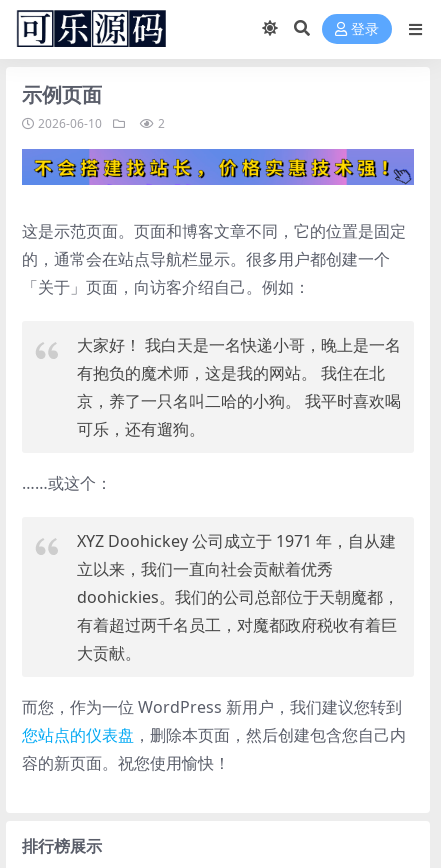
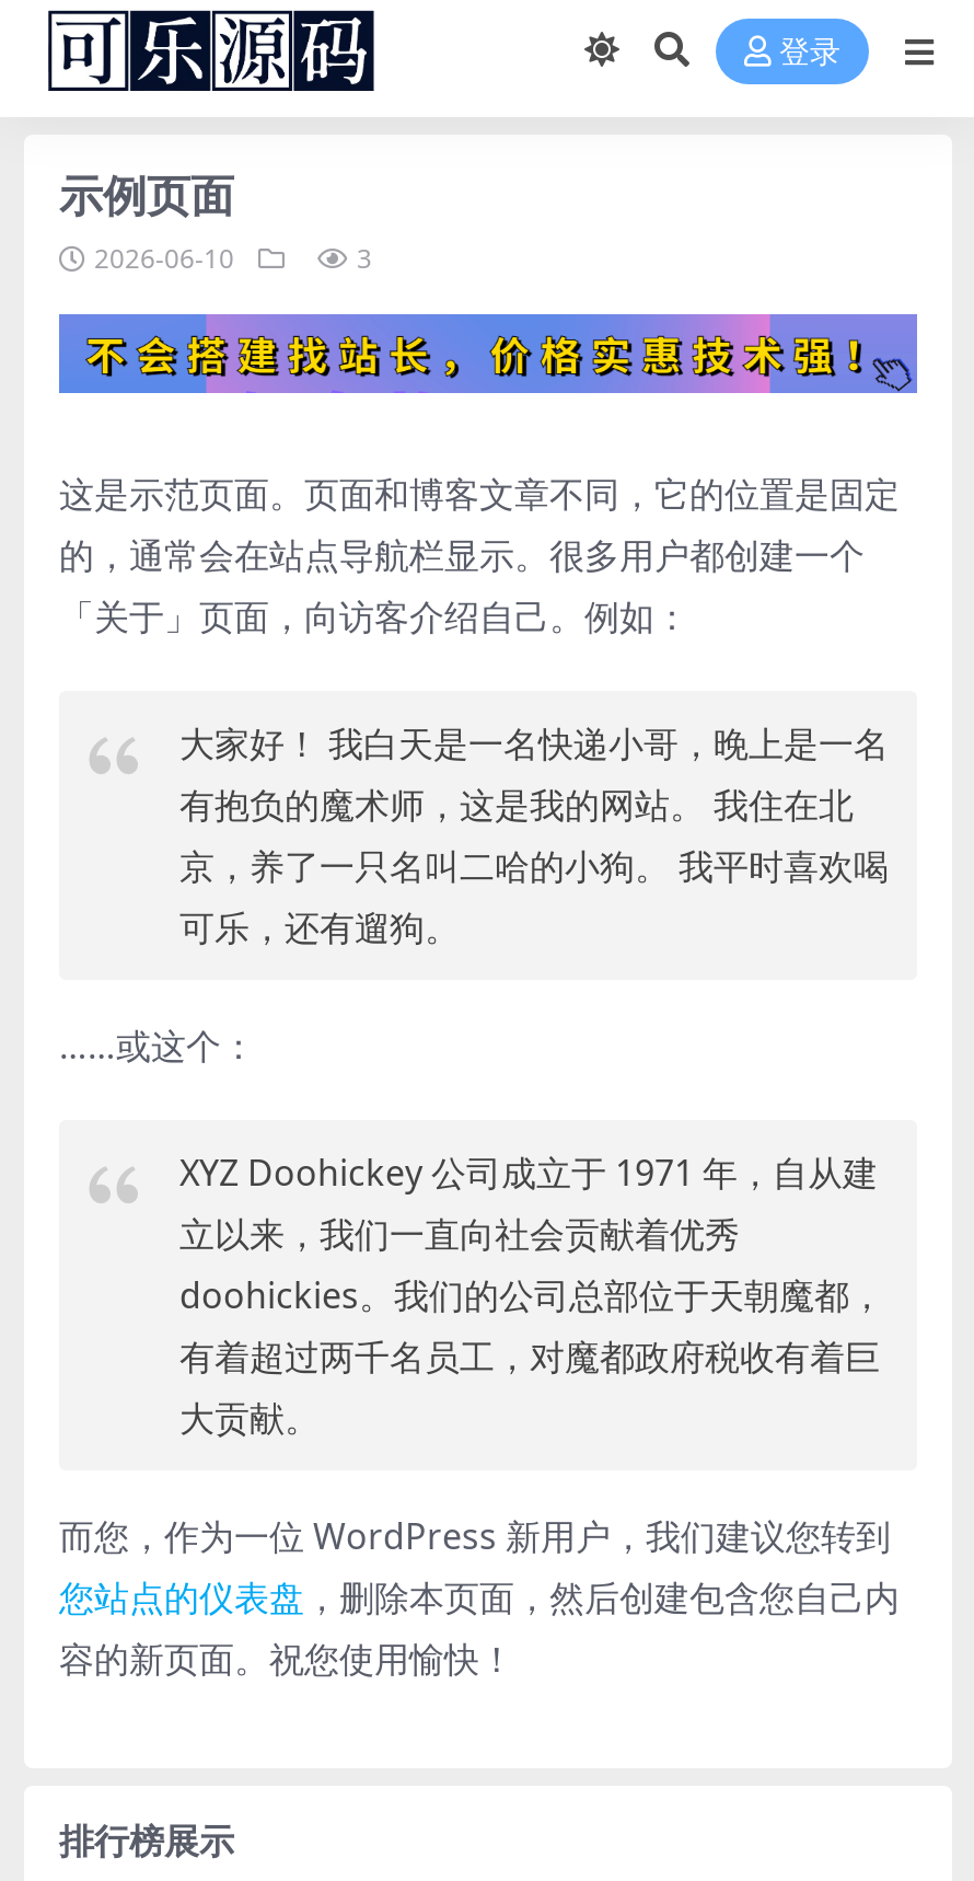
[158,115,165,132] 2 -> [357,240,372,277] 3

